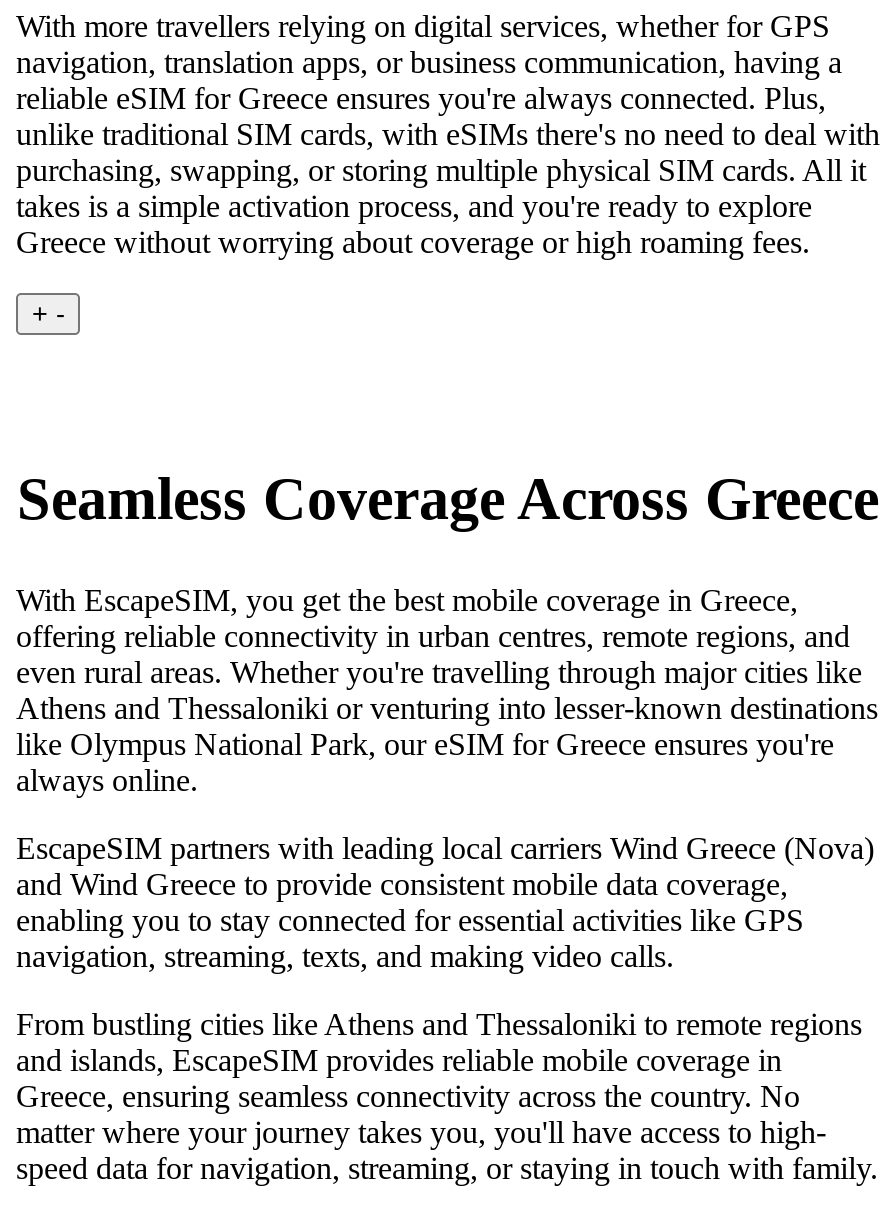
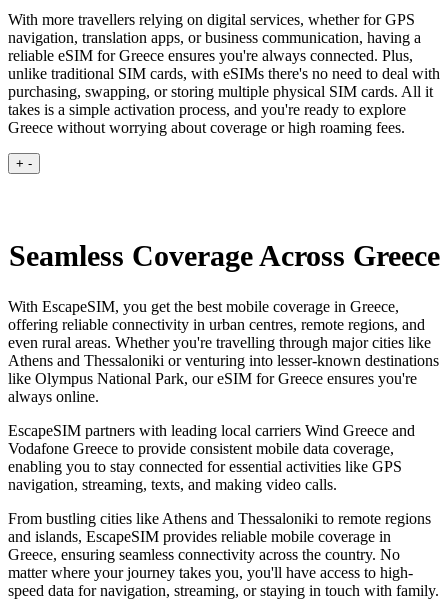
[16,832,874,902] EscapeSIM partners with leading local carriers Wind Greece (Nova) | and Wind Greece to provide consistent mobile data coverage, -> [8,422,415,457] EscapeSIM partners with leading local carriers Wind Greece and | Vodafone Greece to provide consistent mobile data coverage,

